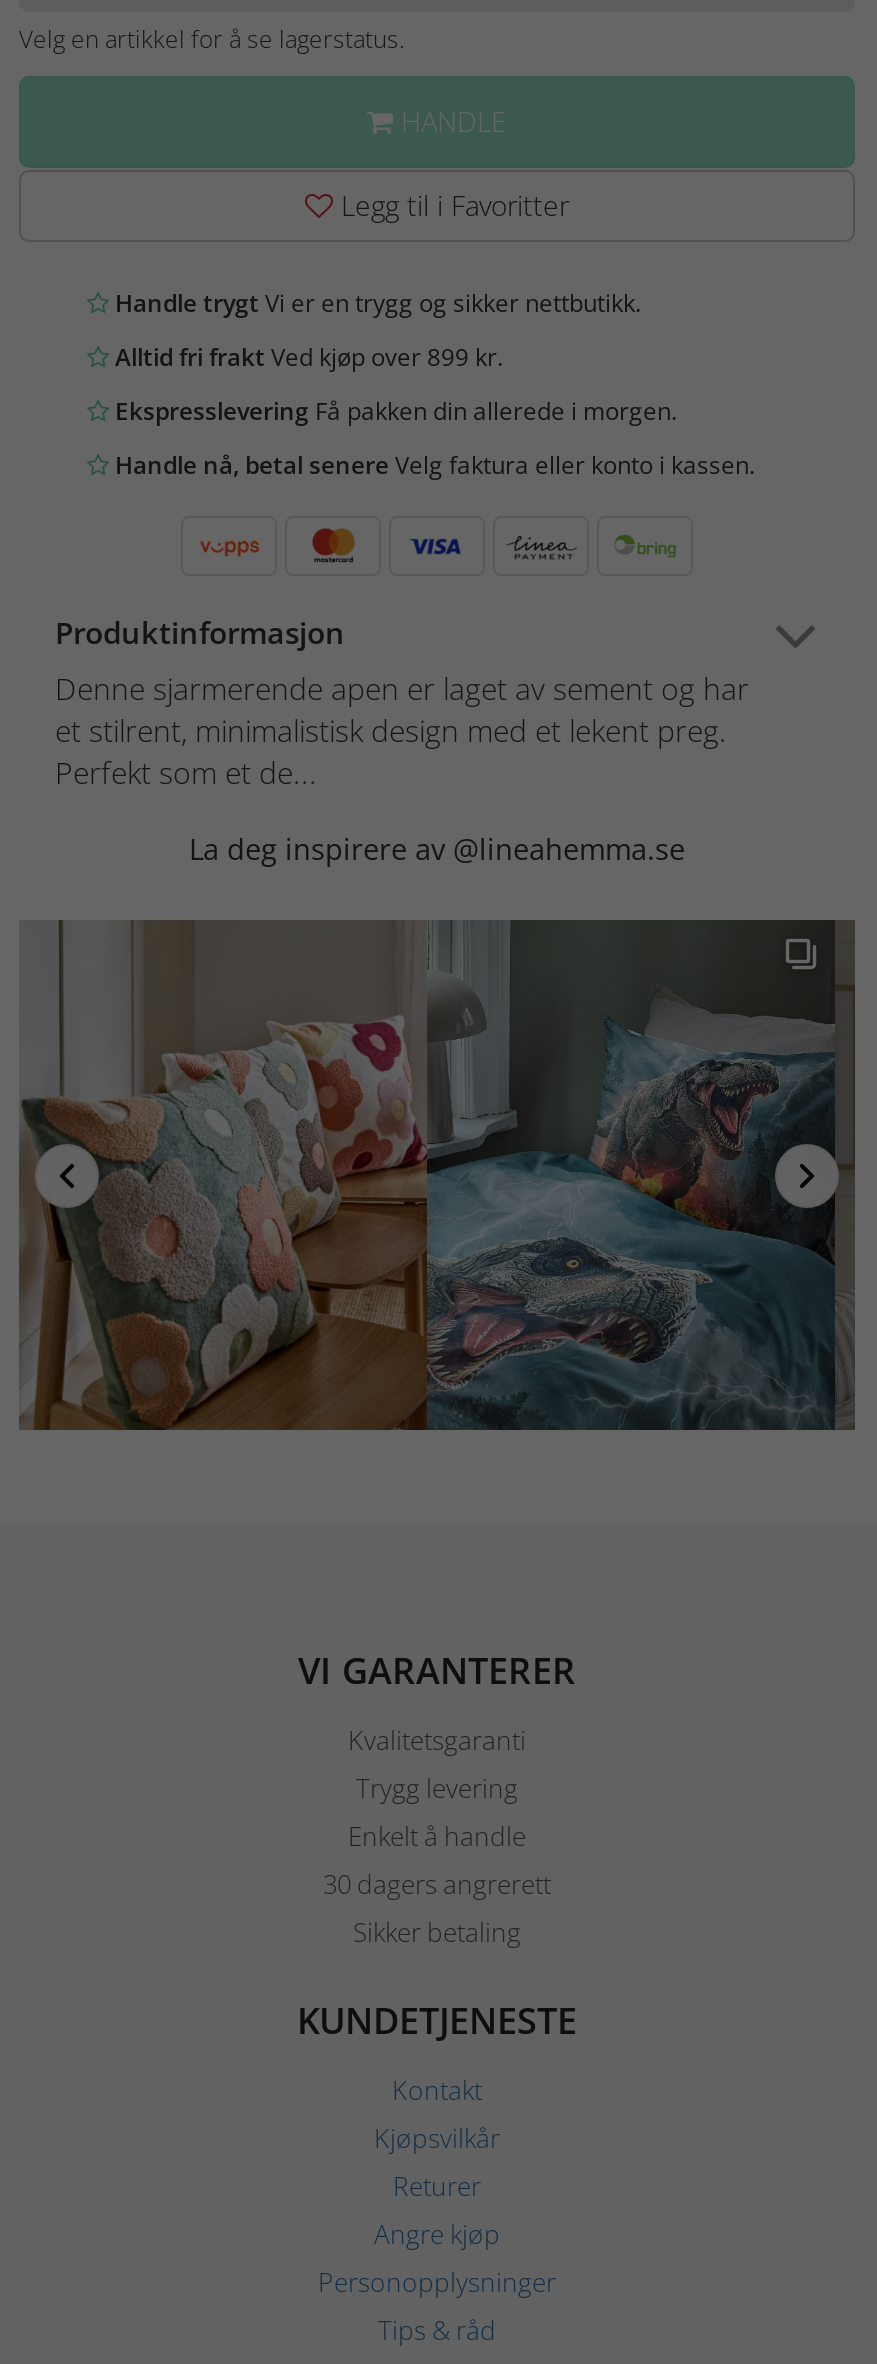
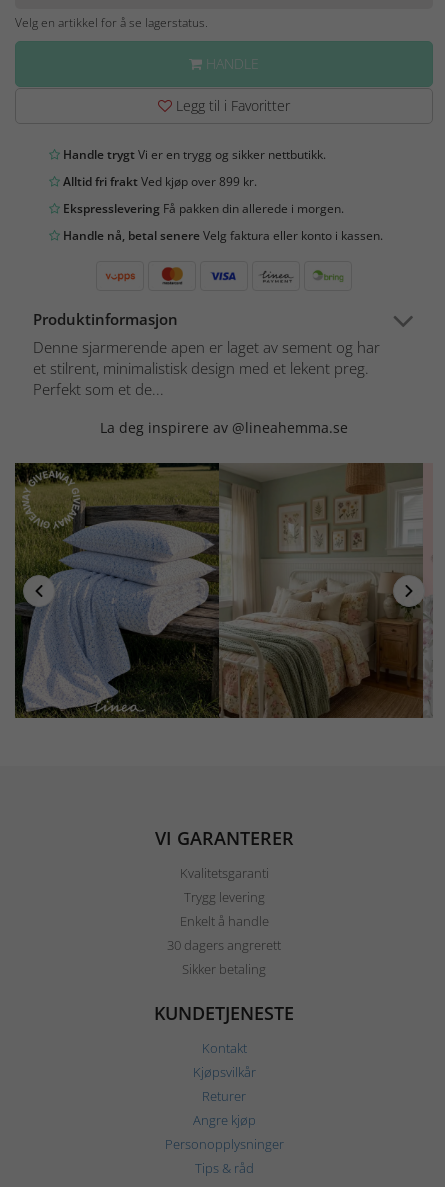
[17,918,857,1432] [image] -> [14,462,433,719] [image]

